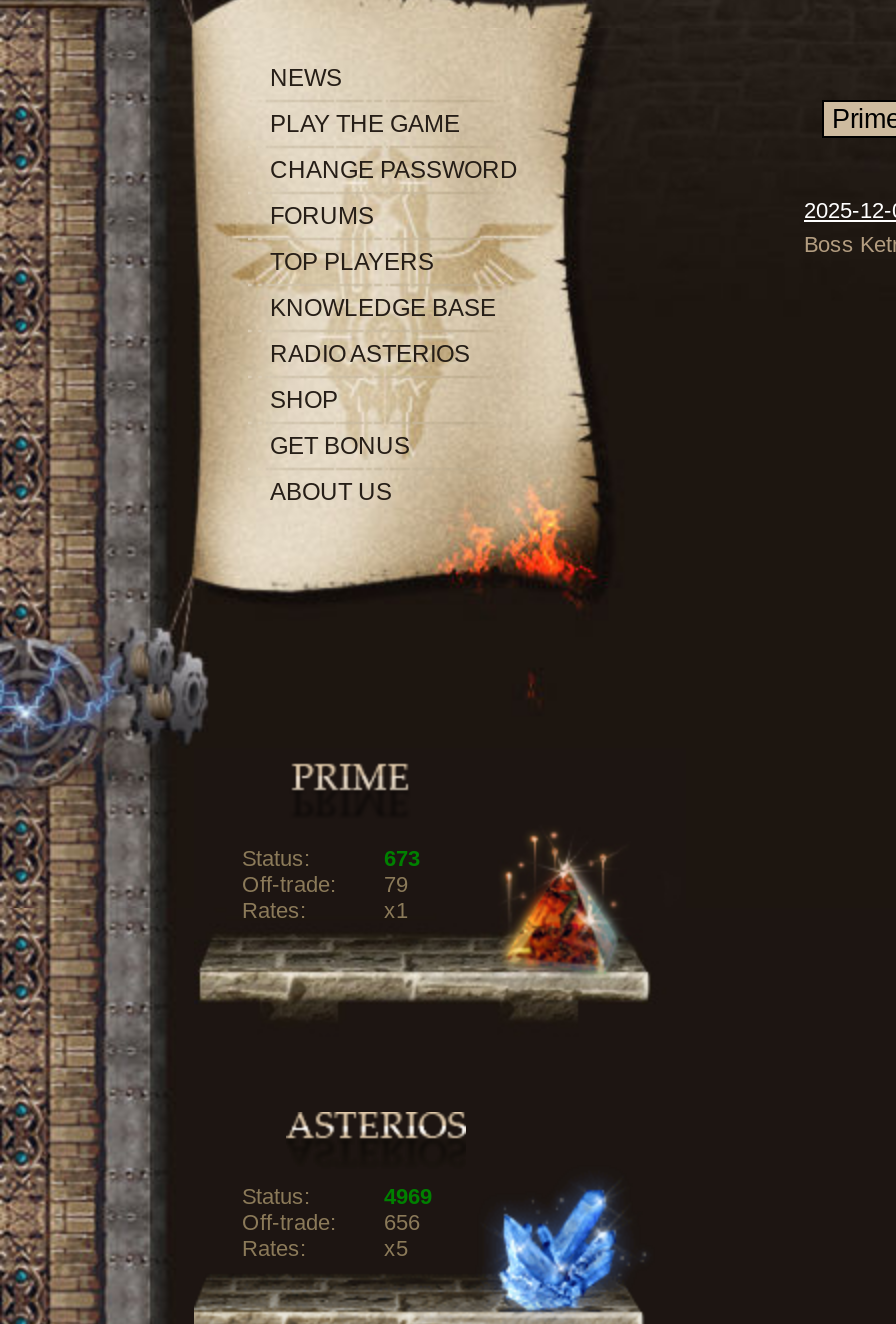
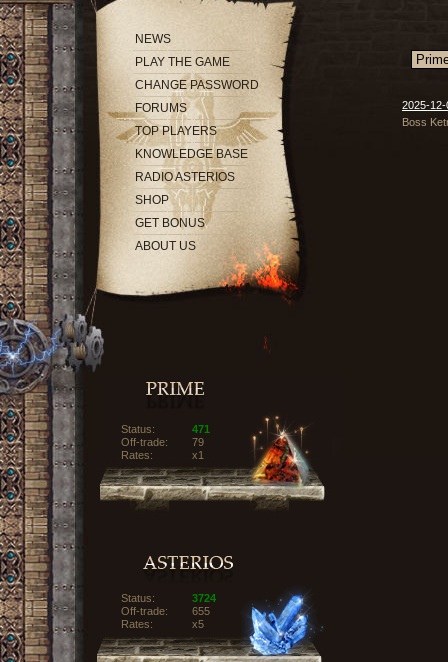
[384,846,420,870] 673 -> [192,423,210,435] 471
[384,1184,432,1208] 4969 -> [192,592,216,604] 3724
[242,1210,420,1234] Off-trade: 656 -> [121,605,210,617] Off-trade: 655

